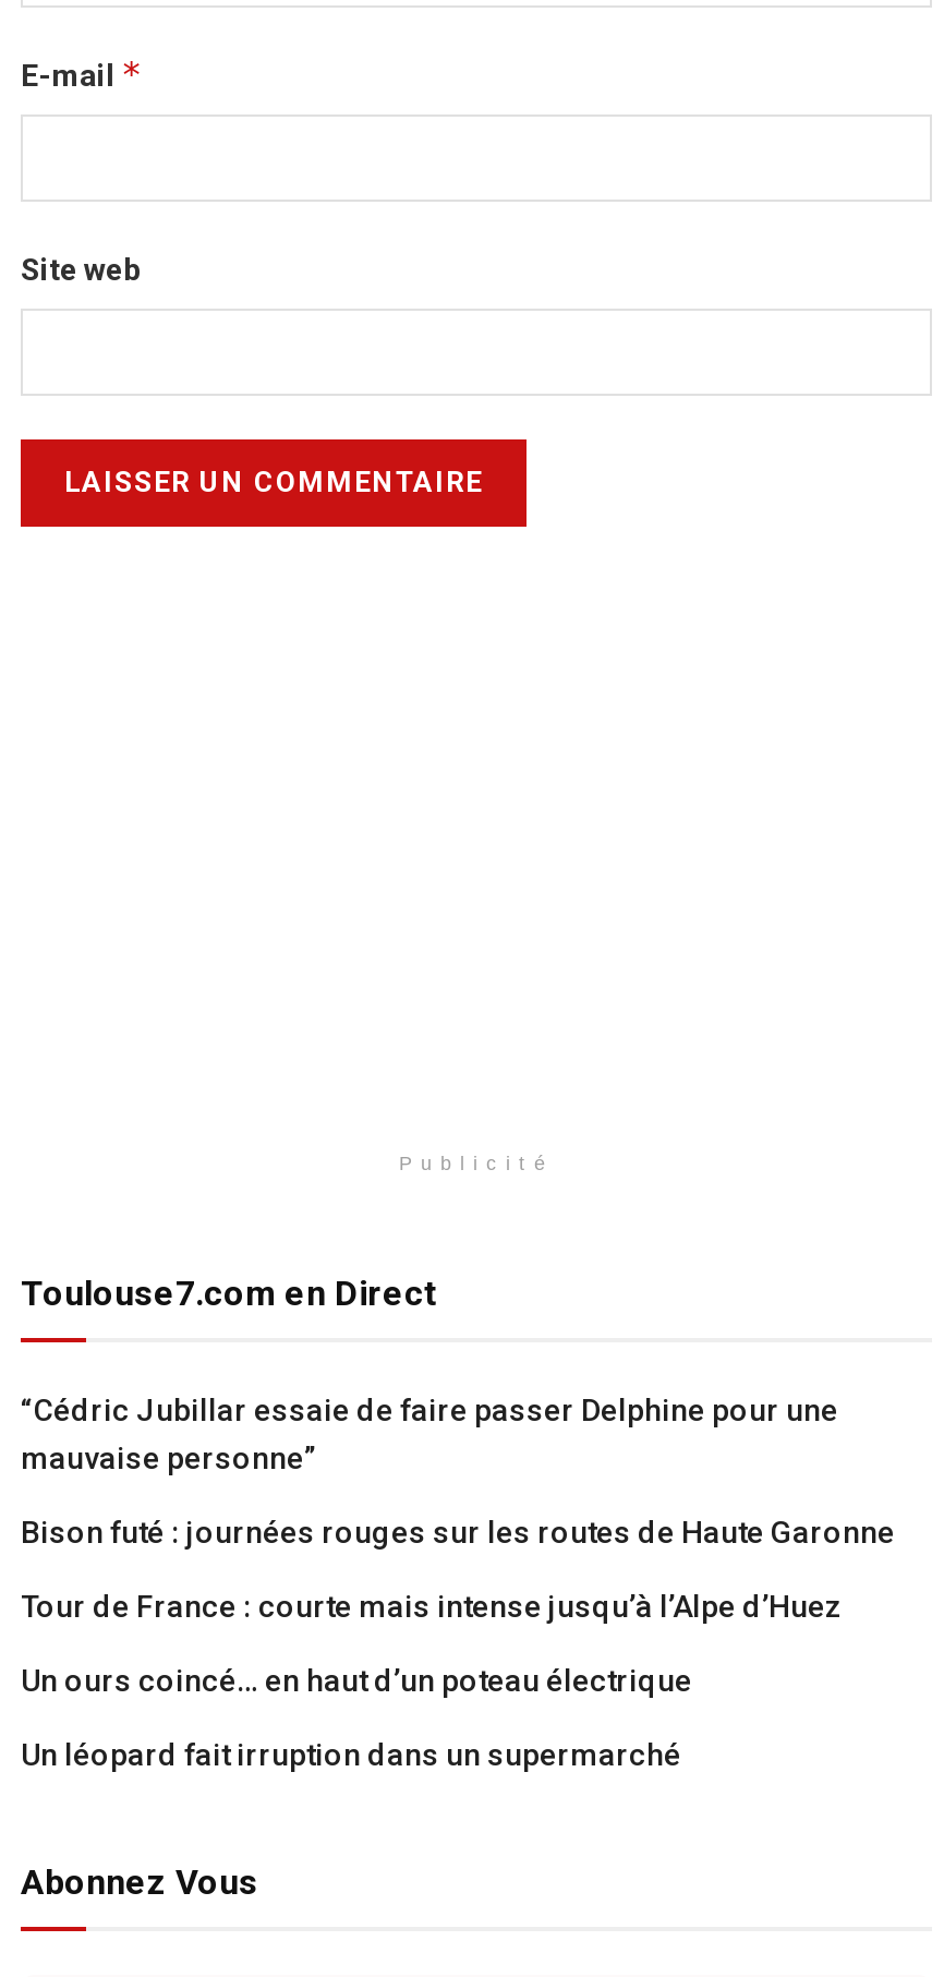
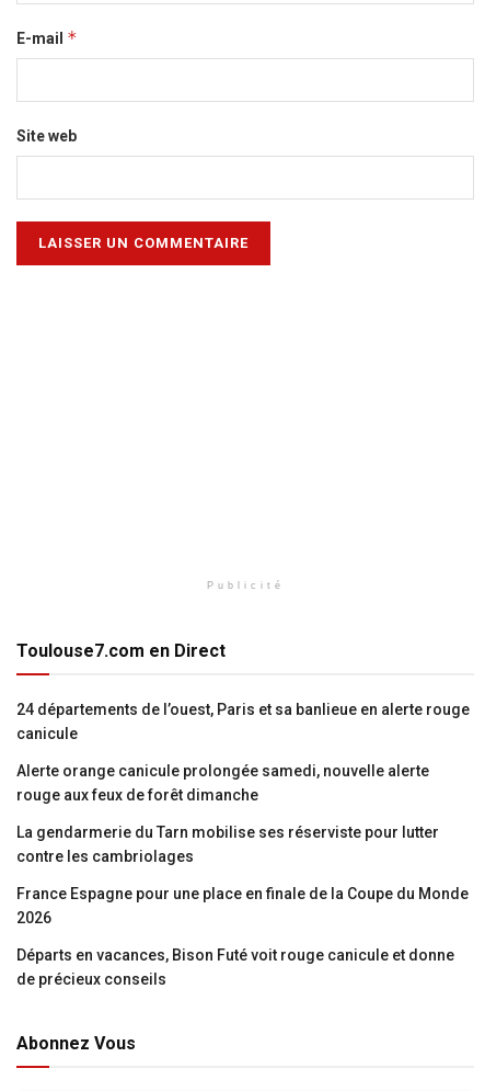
[21,1393,838,1476] “Cédric Jubillar essaie de faire passer Delphine pour une | mauvaise personne” -> [16,701,470,743] 24 départements de l’ouest, Paris et sa banlieue en alerte rouge | canicule
[21,1515,895,1550] Bison futé : journées rouges sur les routes de Haute Garonne -> [16,762,429,804] Alerte orange canicule prolongée samedi, nouvelle alerte | rouge aux feux de forêt dimanche
[21,1589,843,1624] Tour de France : courte mais intense jusqu’à l’Alpe d’Huez -> [16,824,439,865] La gendarmerie du Tarn mobilise ses réserviste pour lutter | contre les cambriolages
[21,1663,692,1698] Un ours coincé… en haut d’un poteau électrique -> [16,885,469,927] France Espagne pour une place en finale de la Coupe du Monde | 2026
[21,1738,681,1772] Un léopard fait irruption dans un supermarché -> [16,946,454,988] Départs en vacances, Bison Futé voit rouge canicule et donne | de précieux conseils

